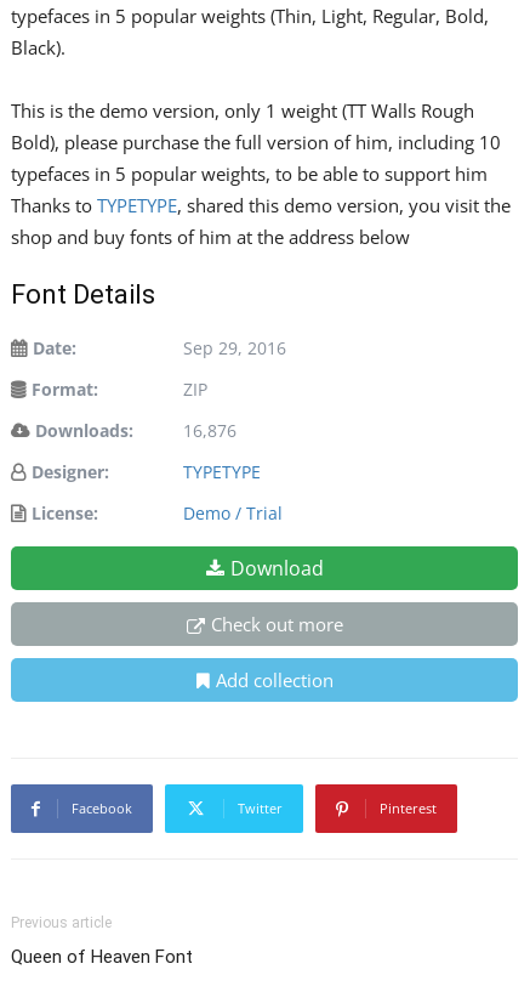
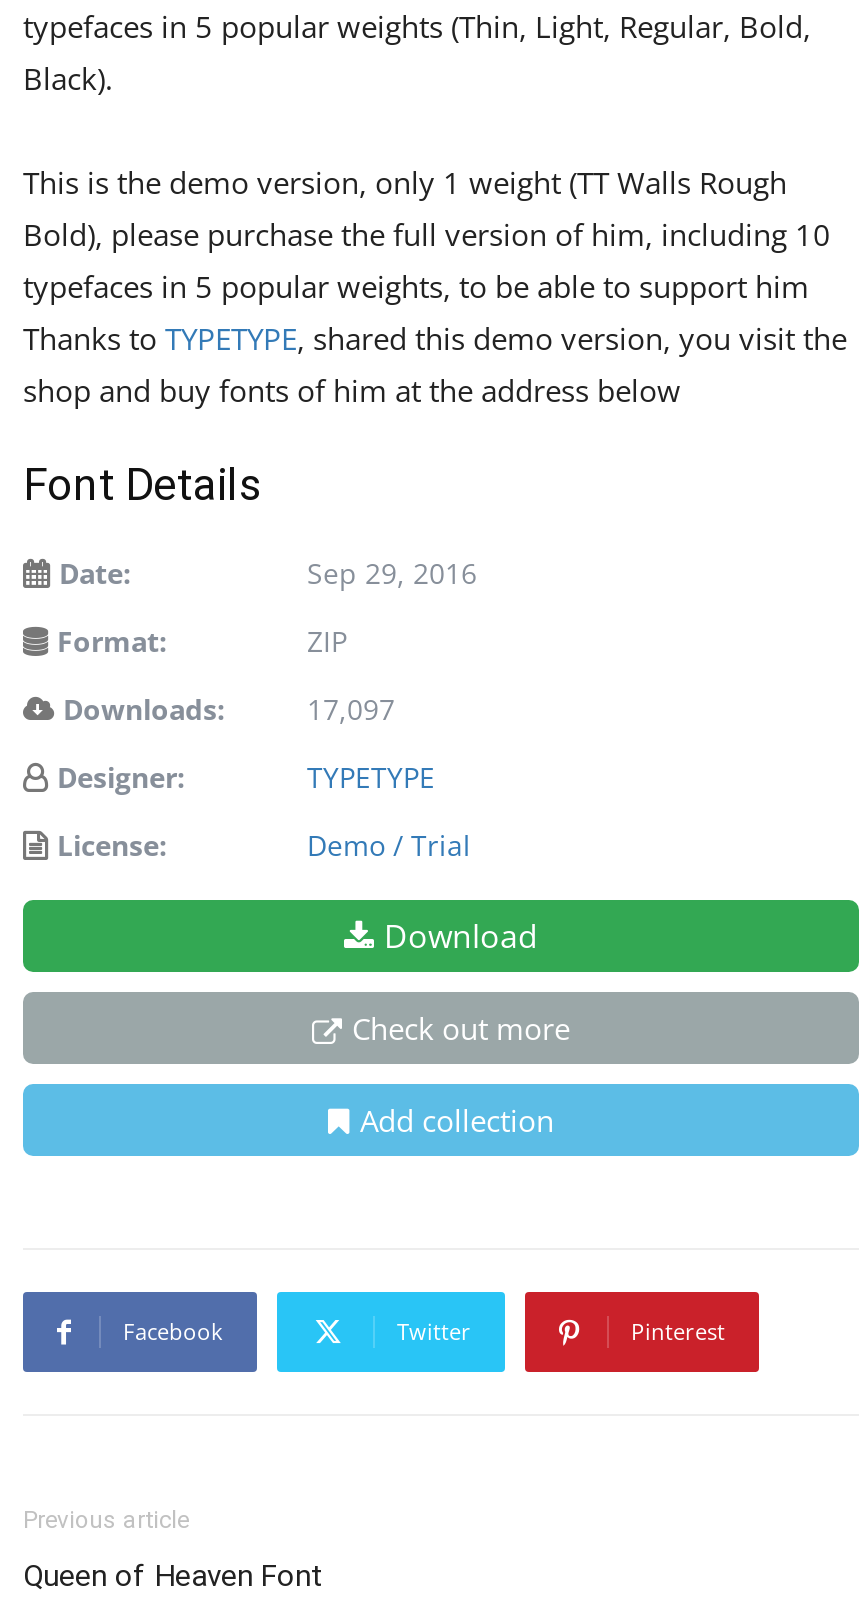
[183,420,236,443] 16,876 -> [307,691,395,729] 17,097

